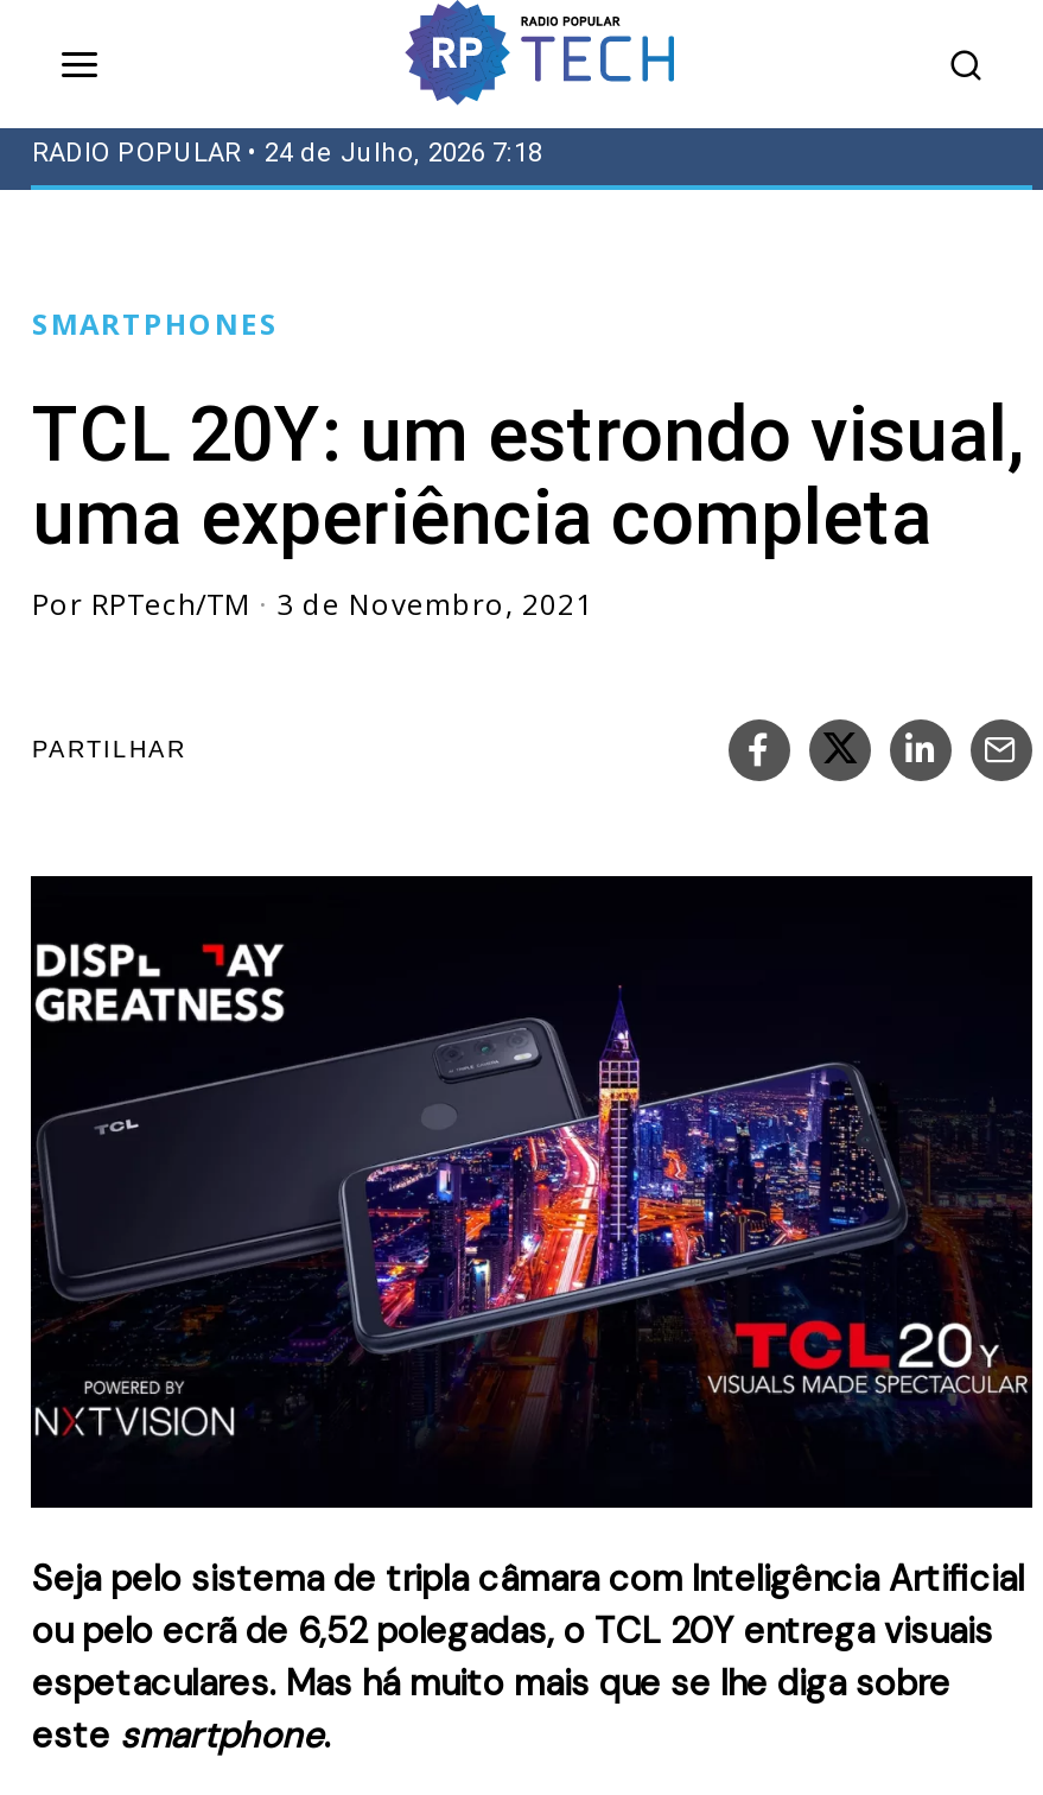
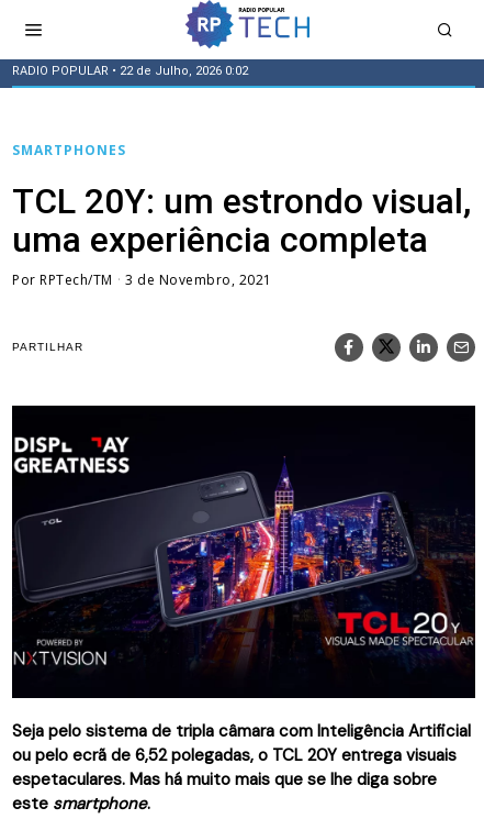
[32,138,542,169] RADIO POPULAR • 24 de Julho, 2026 7:18 -> [13,64,248,78] RADIO POPULAR • 22 de Julho, 2026 0:02

